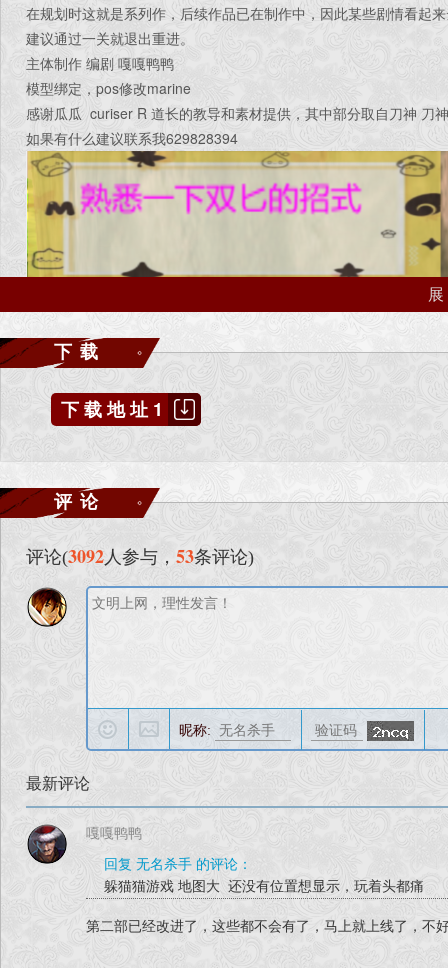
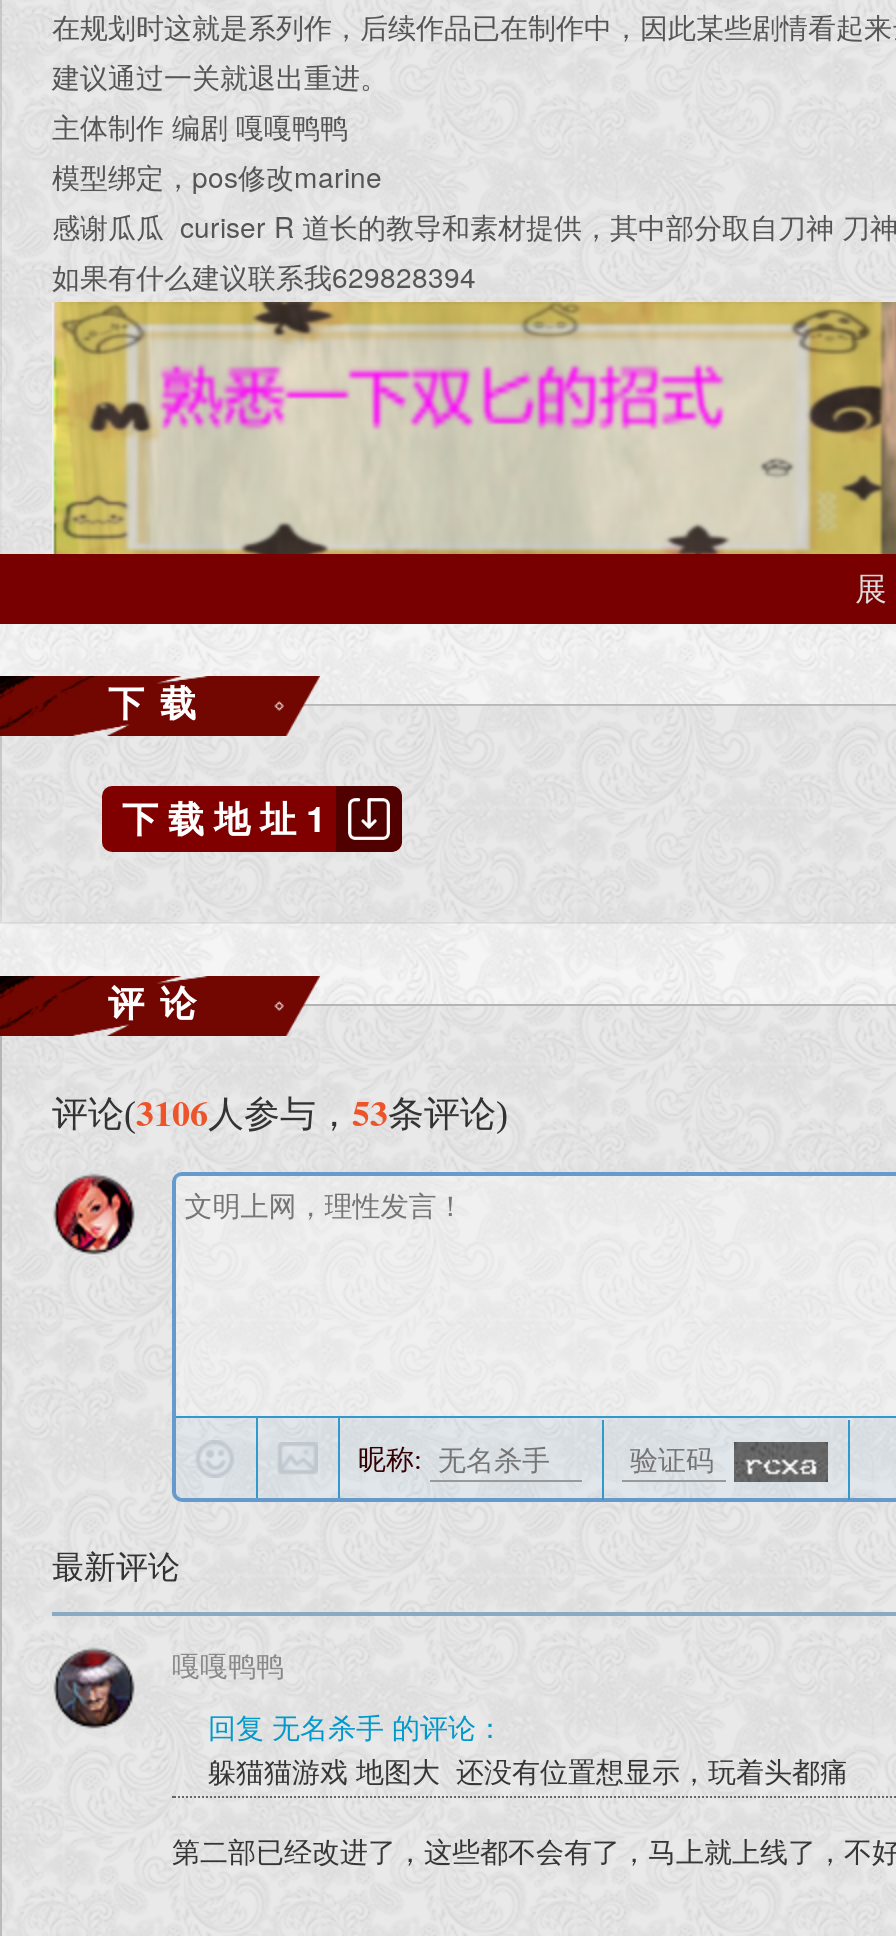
[26,543,254,569] 评论(3092人参与，53条评论) -> [52,1086,508,1138] 评论(3106人参与，53条评论)
[29,588,67,626] [image] -> [56,1176,134,1252] [image]

